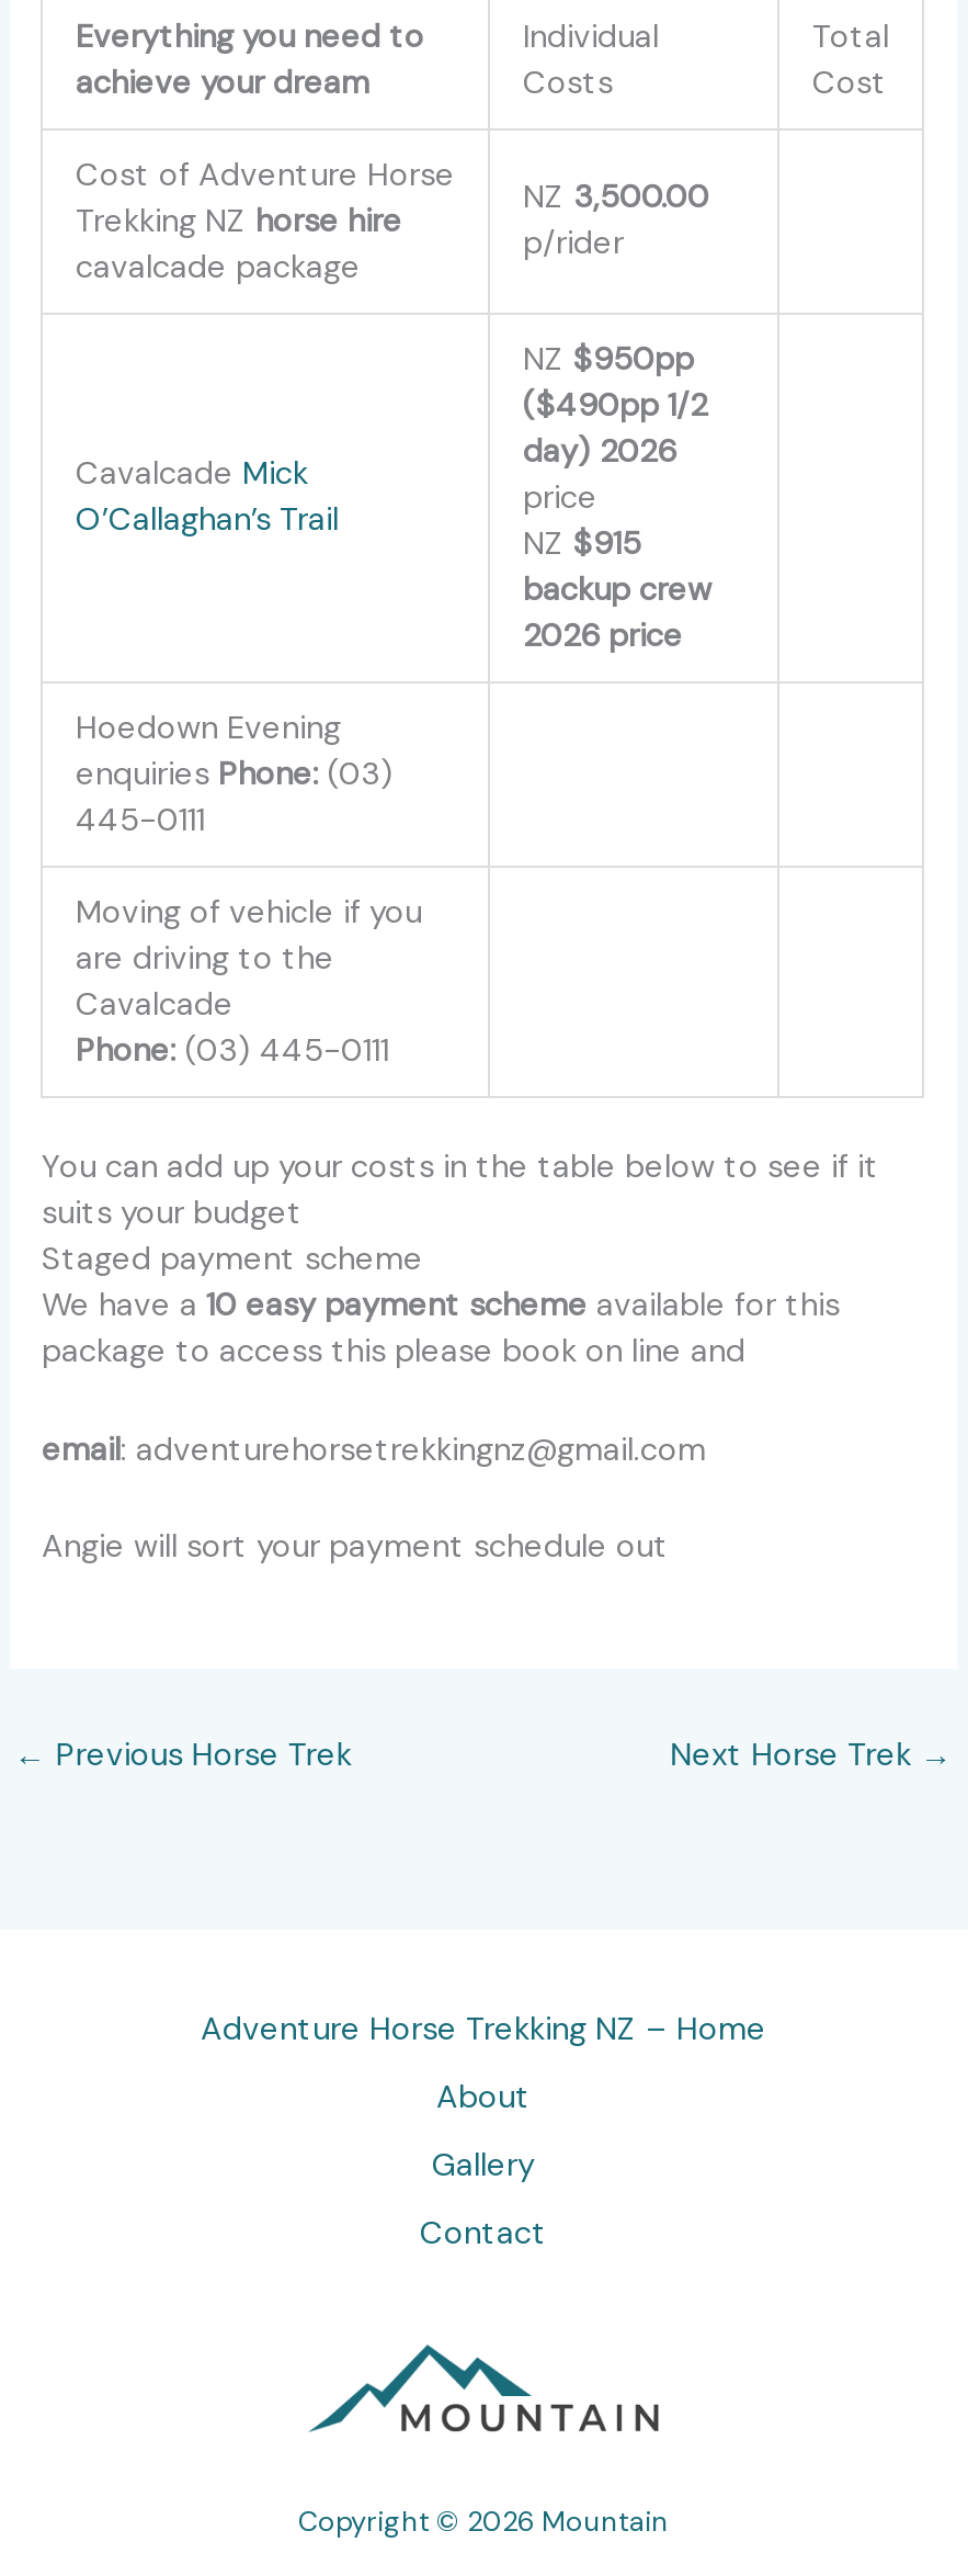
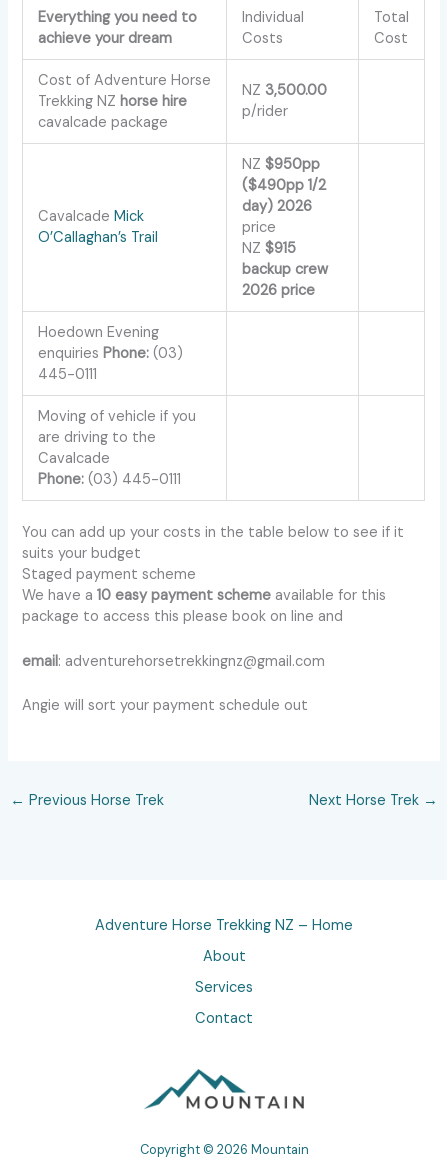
[432,2144,535,2186] Gallery -> [195,978,253,997] Services

